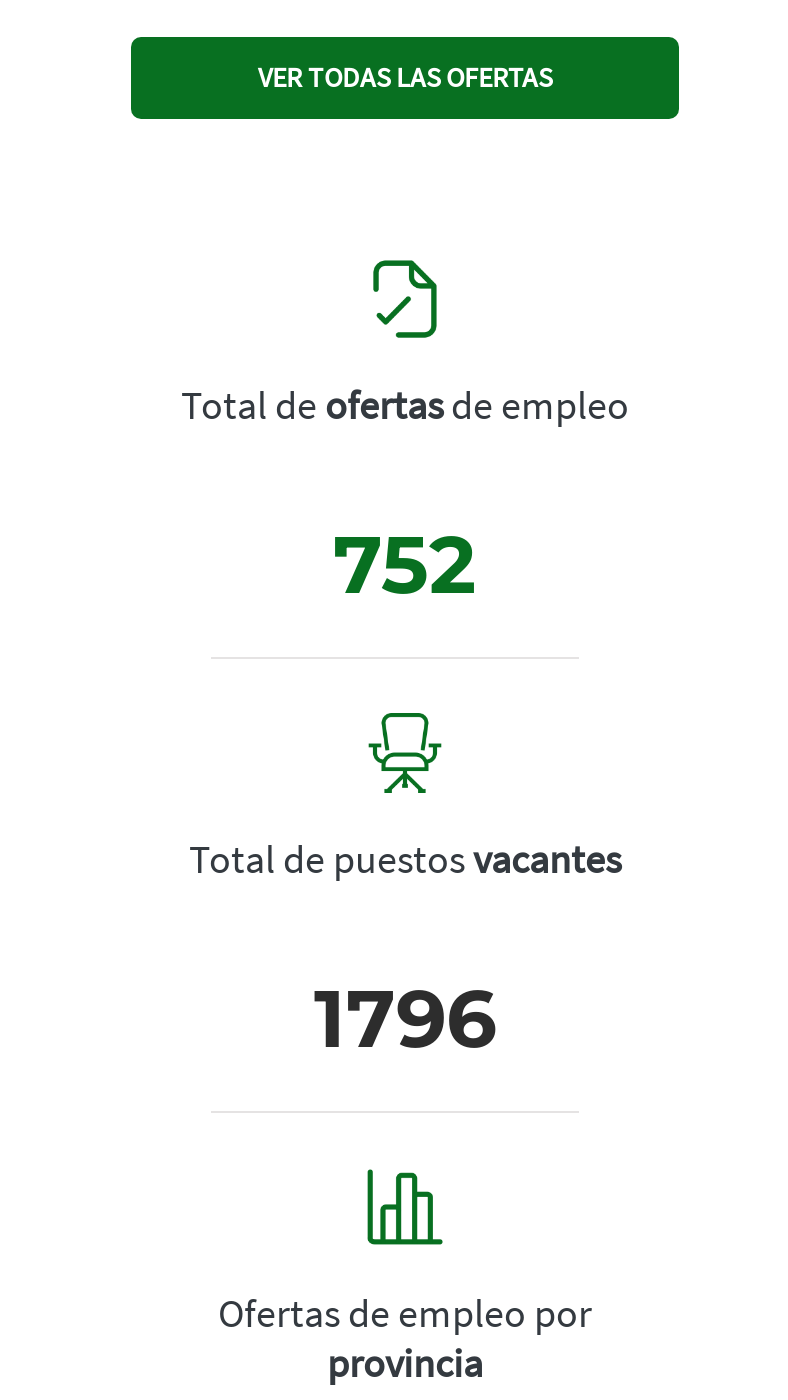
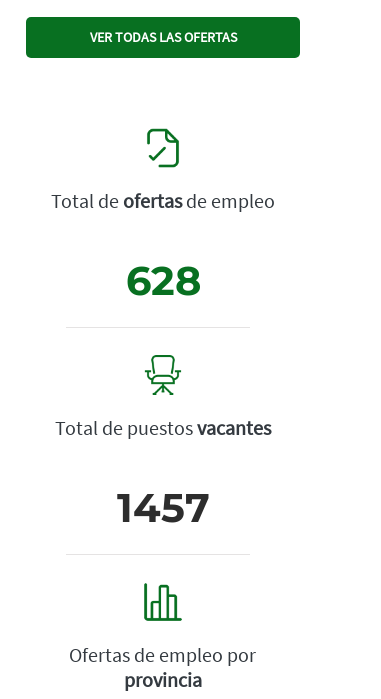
[333,516,477,614] 752 -> [125,256,200,305] 628
[314,970,496,1068] 1796 -> [116,483,209,532] 1457

